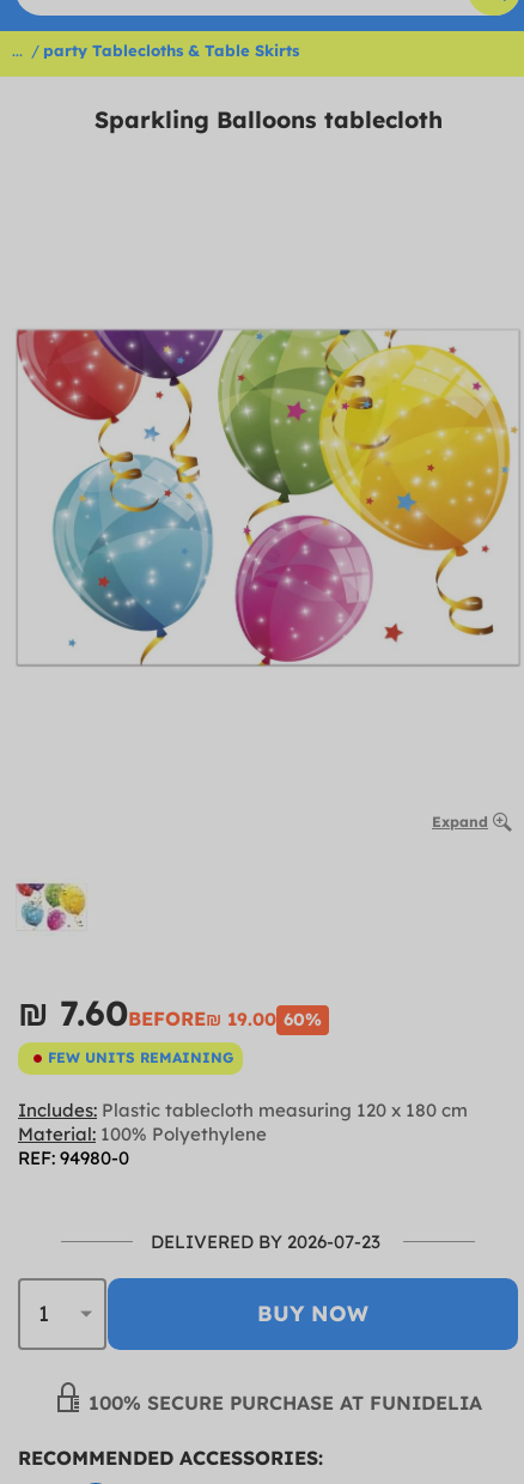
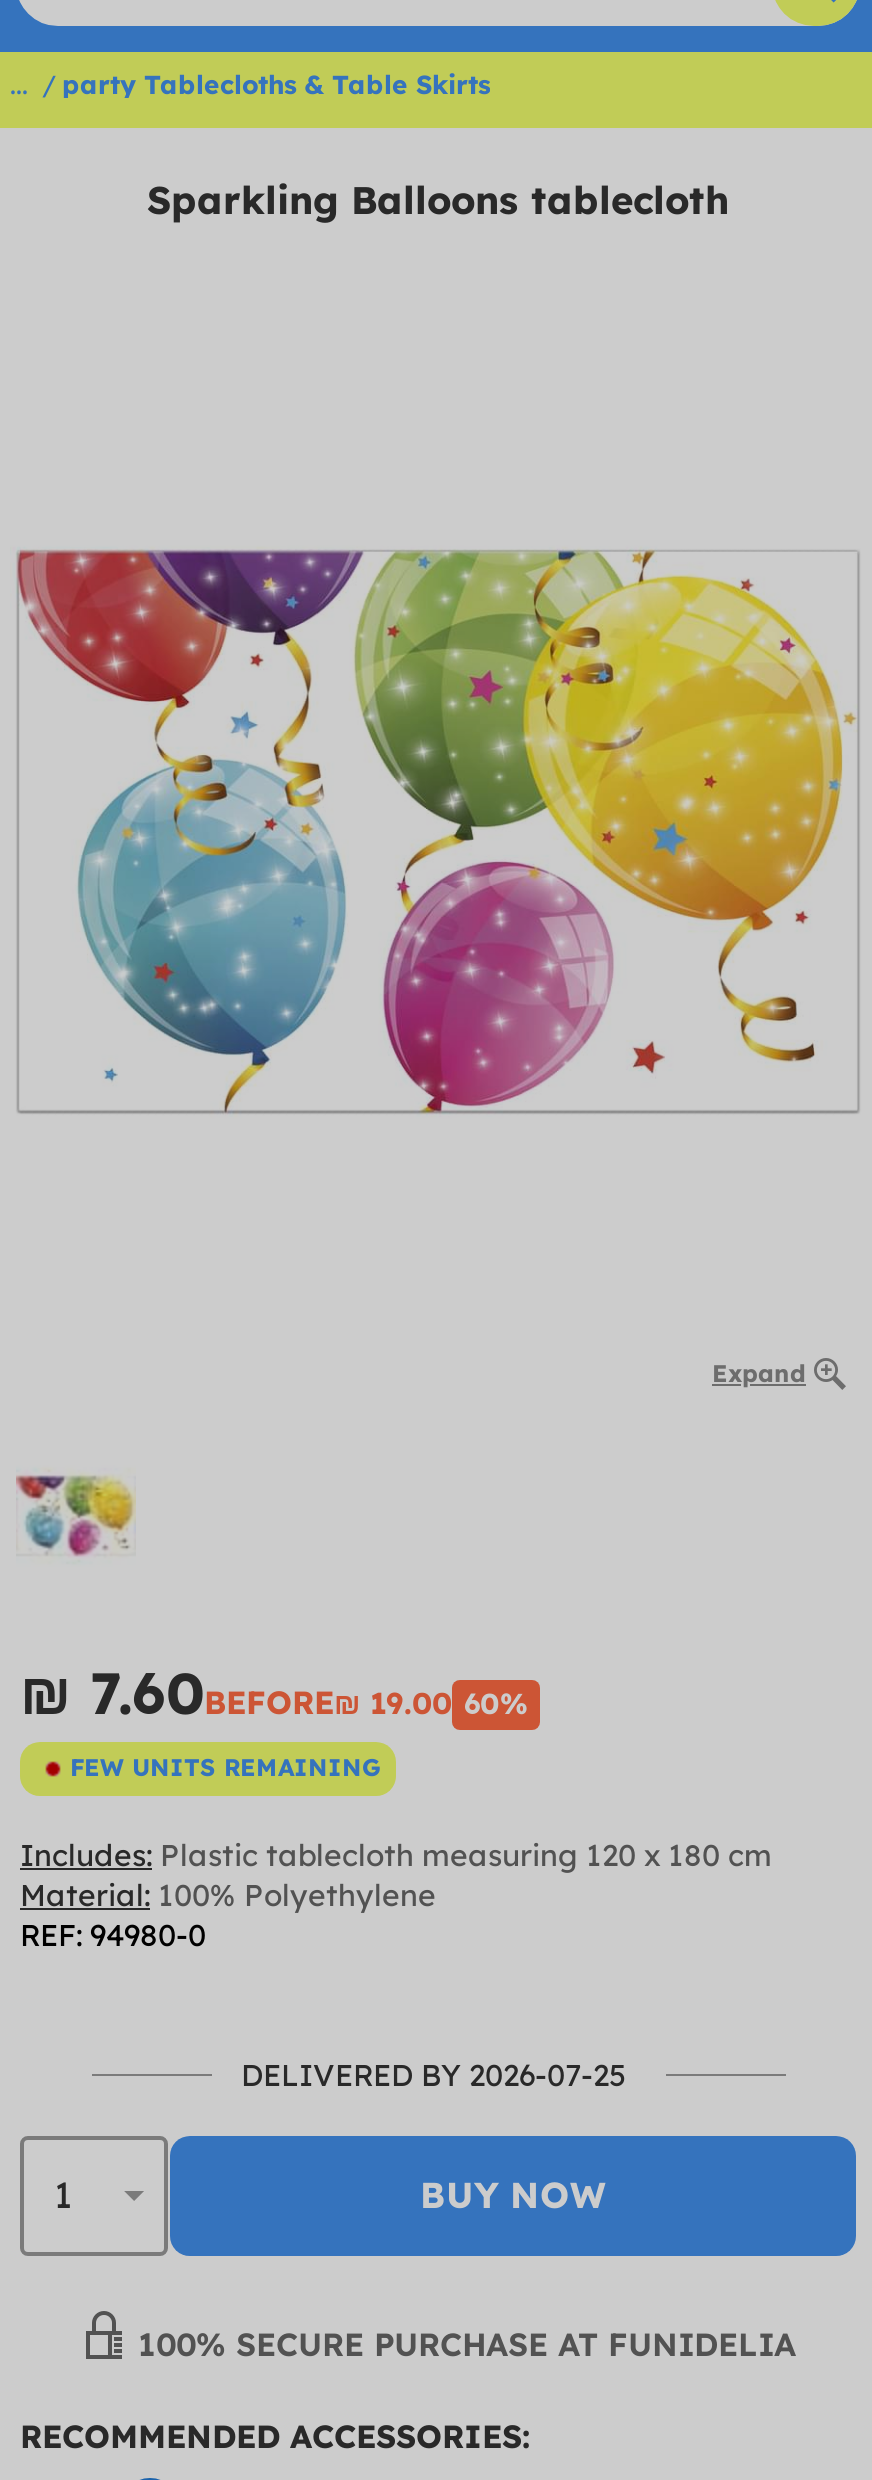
[151,1230,380,1253] DELIVERED BY 2026-07-23 -> [241,2055,627,2093] DELIVERED BY 2026-07-25

